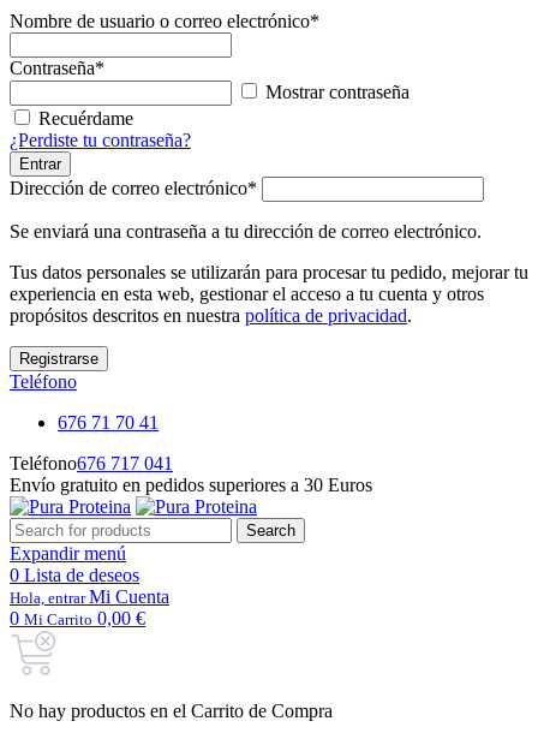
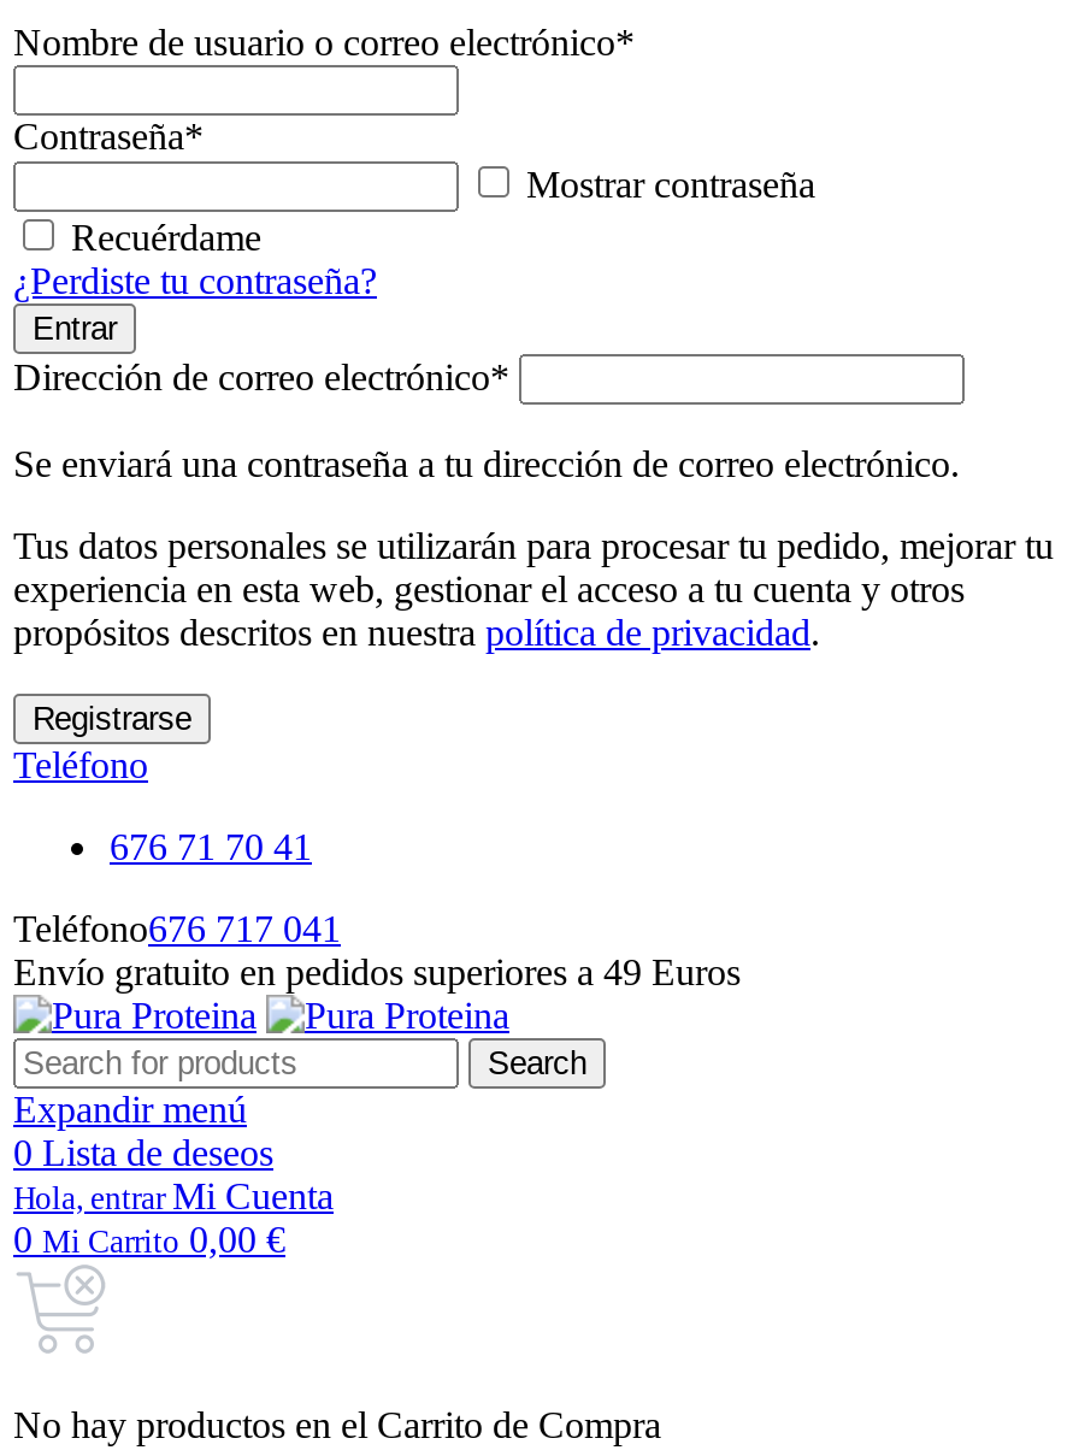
[10,475,372,495] Envío gratuito en pedidos superiores a 30 Euros -> [13,952,741,993] Envío gratuito en pedidos superiores a 49 Euros

